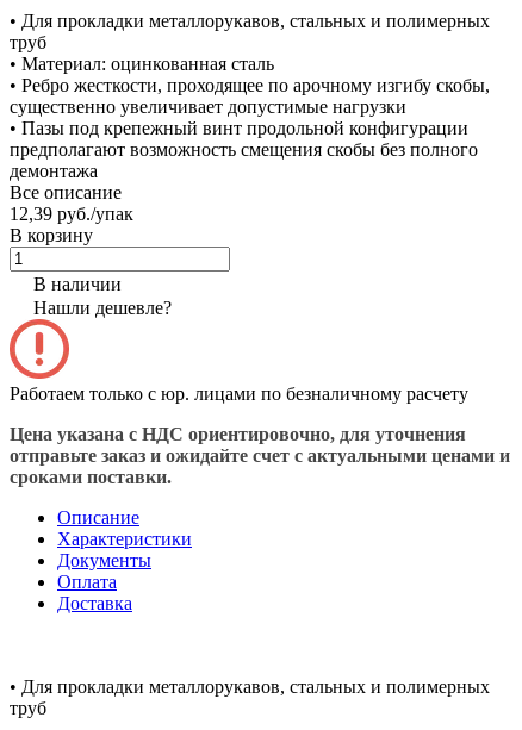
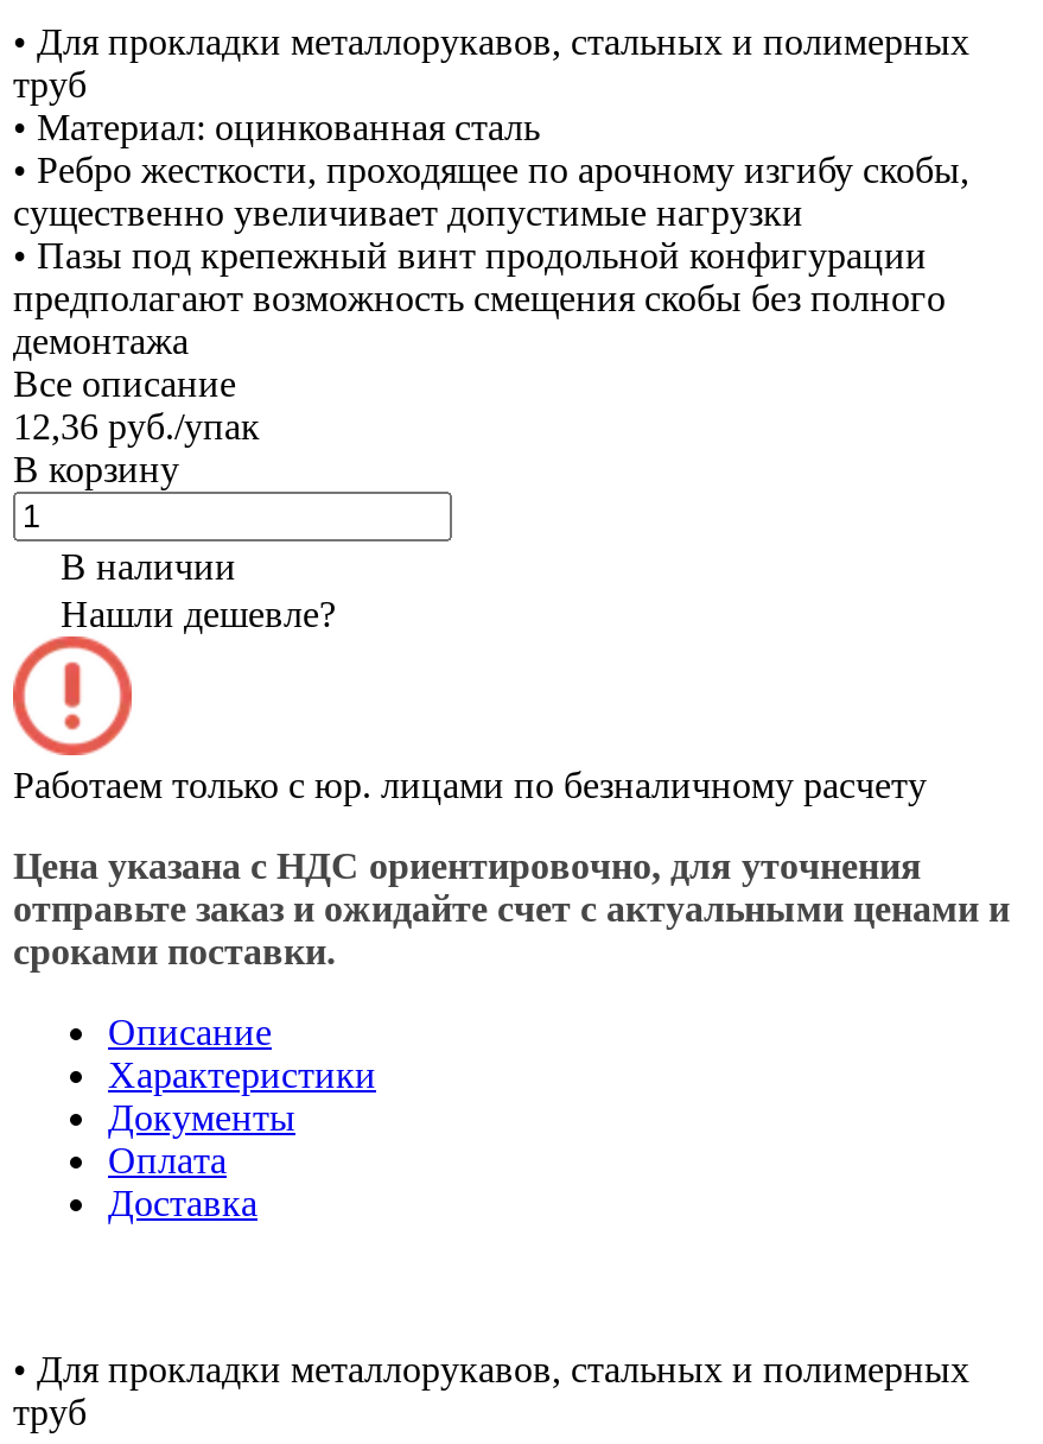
[10,204,133,224] 12,39 руб./упак -> [13,406,260,446] 12,36 руб./упак

